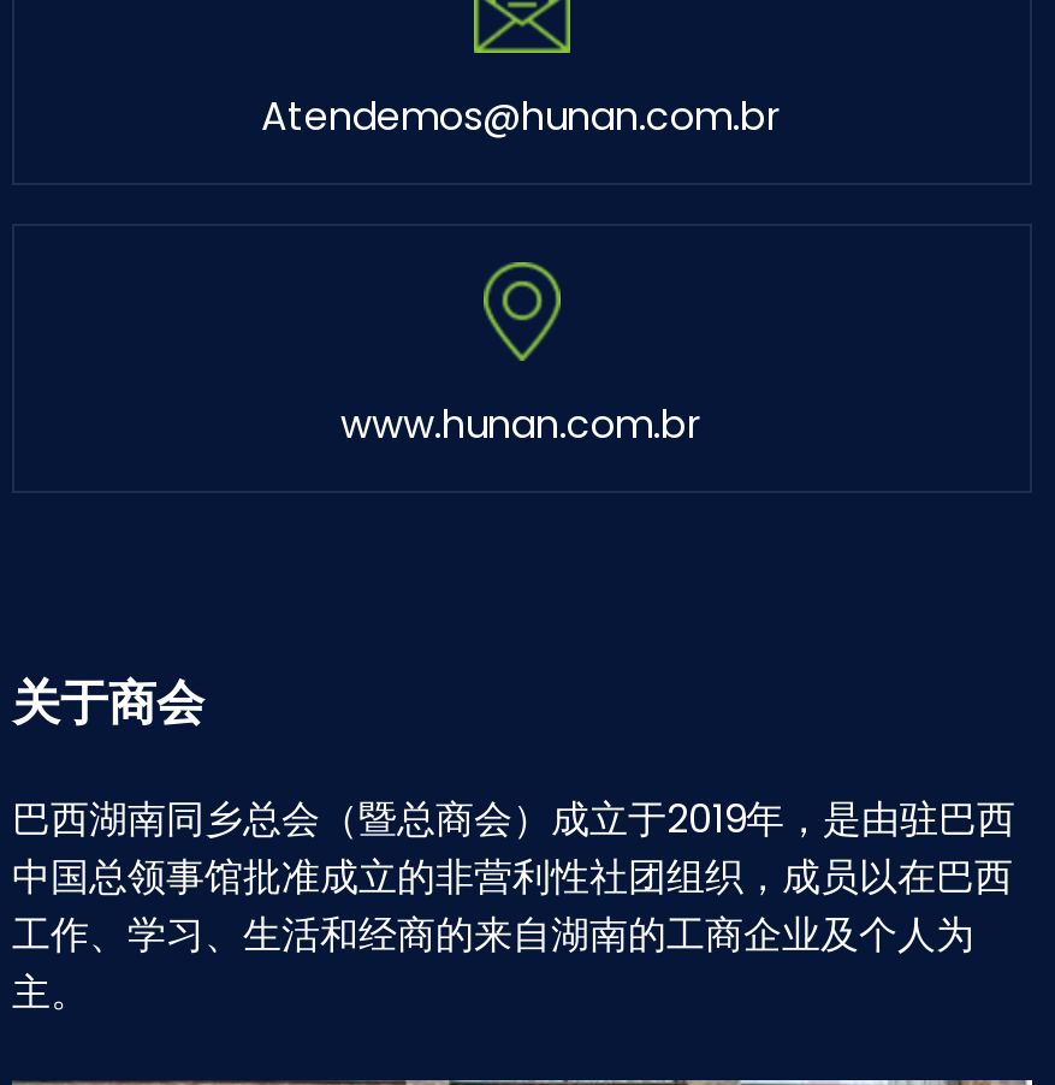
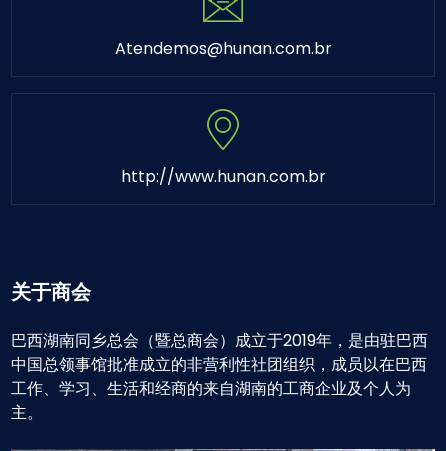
[340,396,704,452] www.hunan.com.br -> [120,165,325,188] http://www.hunan.com.br

